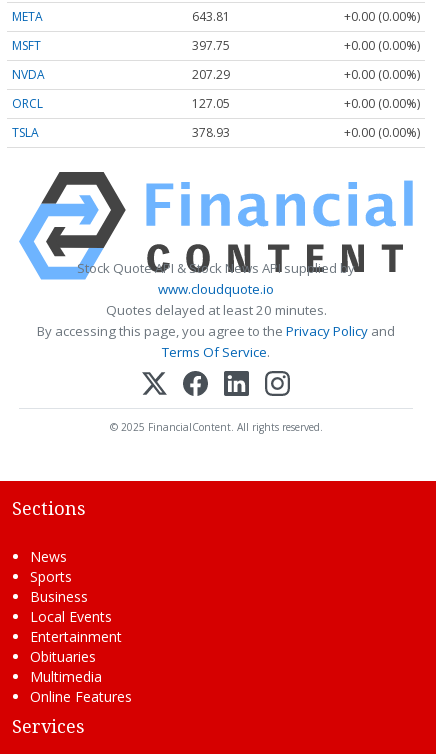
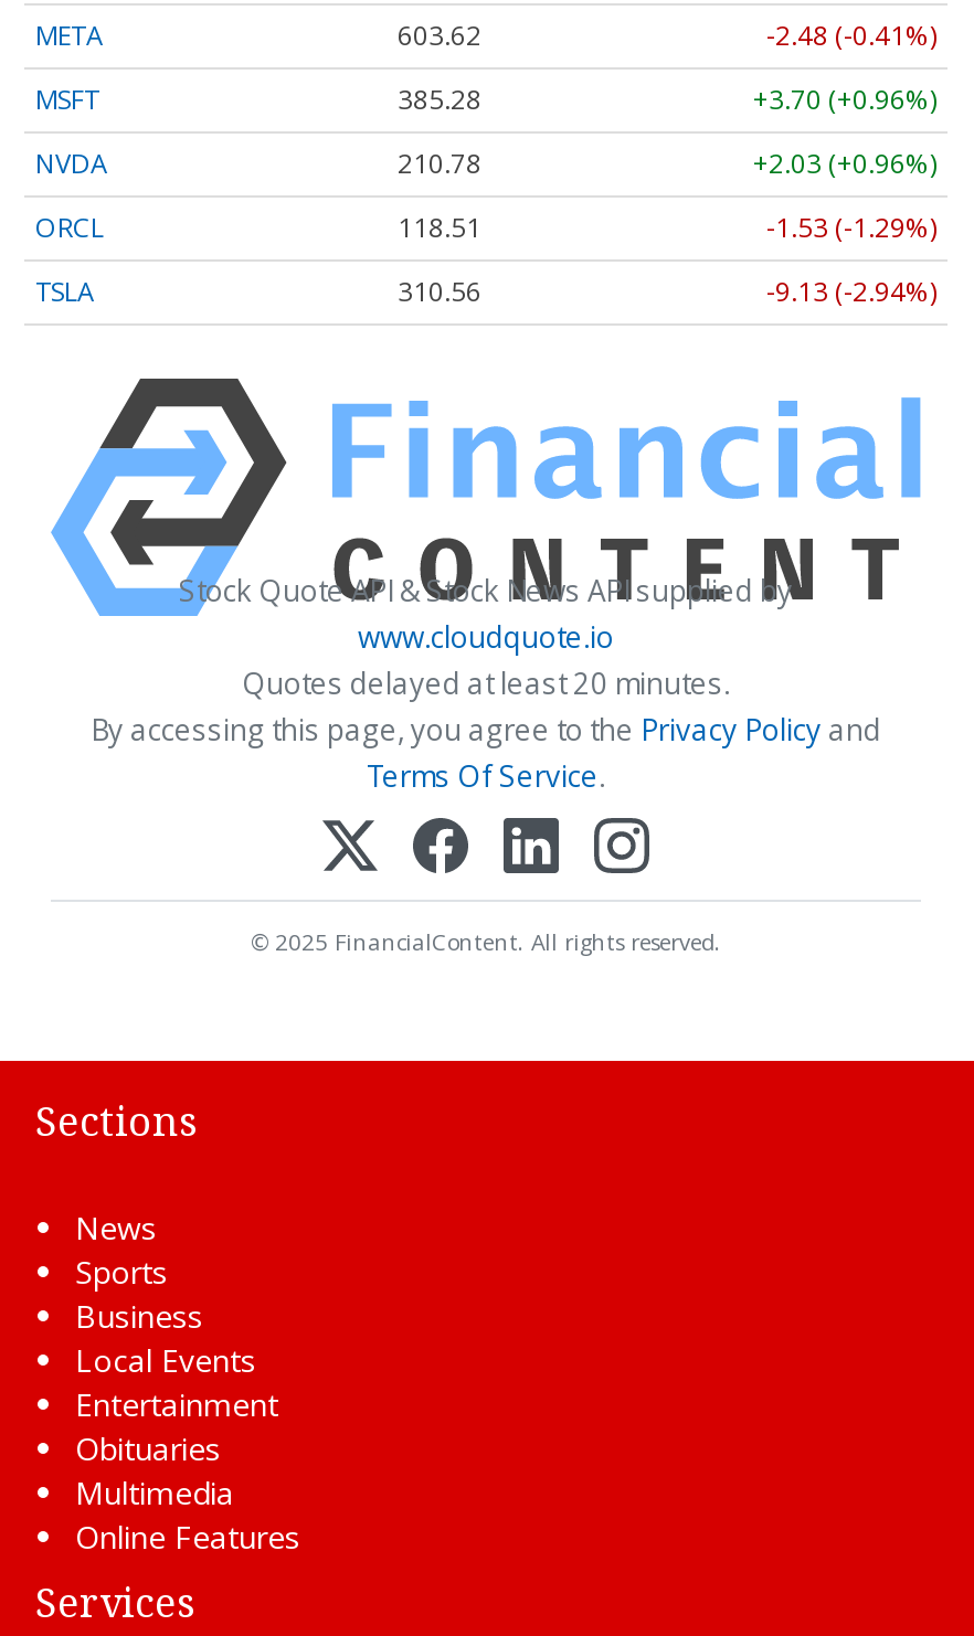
[192,7,230,24] 643.81 -> [398,15,481,53] 603.62
[344,7,420,24] +0.00 (0.00%) -> [766,15,936,53] -2.48 (-0.41%)
[192,36,230,53] 397.75 -> [398,79,481,117] 385.28
[344,36,420,53] +0.00 (0.00%) -> [753,79,936,117] +3.70 (+0.96%)
[192,65,230,82] 207.29 -> [398,144,481,181] 210.78
[344,65,420,82] +0.00 (0.00%) -> [753,144,936,181] +2.03 (+0.96%)
[192,94,230,111] 127.05 -> [398,208,481,245] 118.51
[344,94,420,111] +0.00 (0.00%) -> [766,208,936,245] -1.53 (-1.29%)
[192,123,230,140] 378.93 -> [398,272,481,309] 310.56
[344,123,420,140] +0.00 (0.00%) -> [766,272,936,309] -9.13 (-2.94%)

